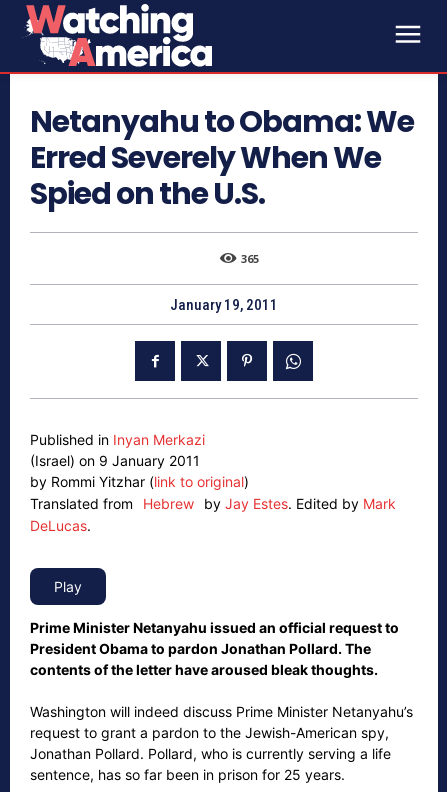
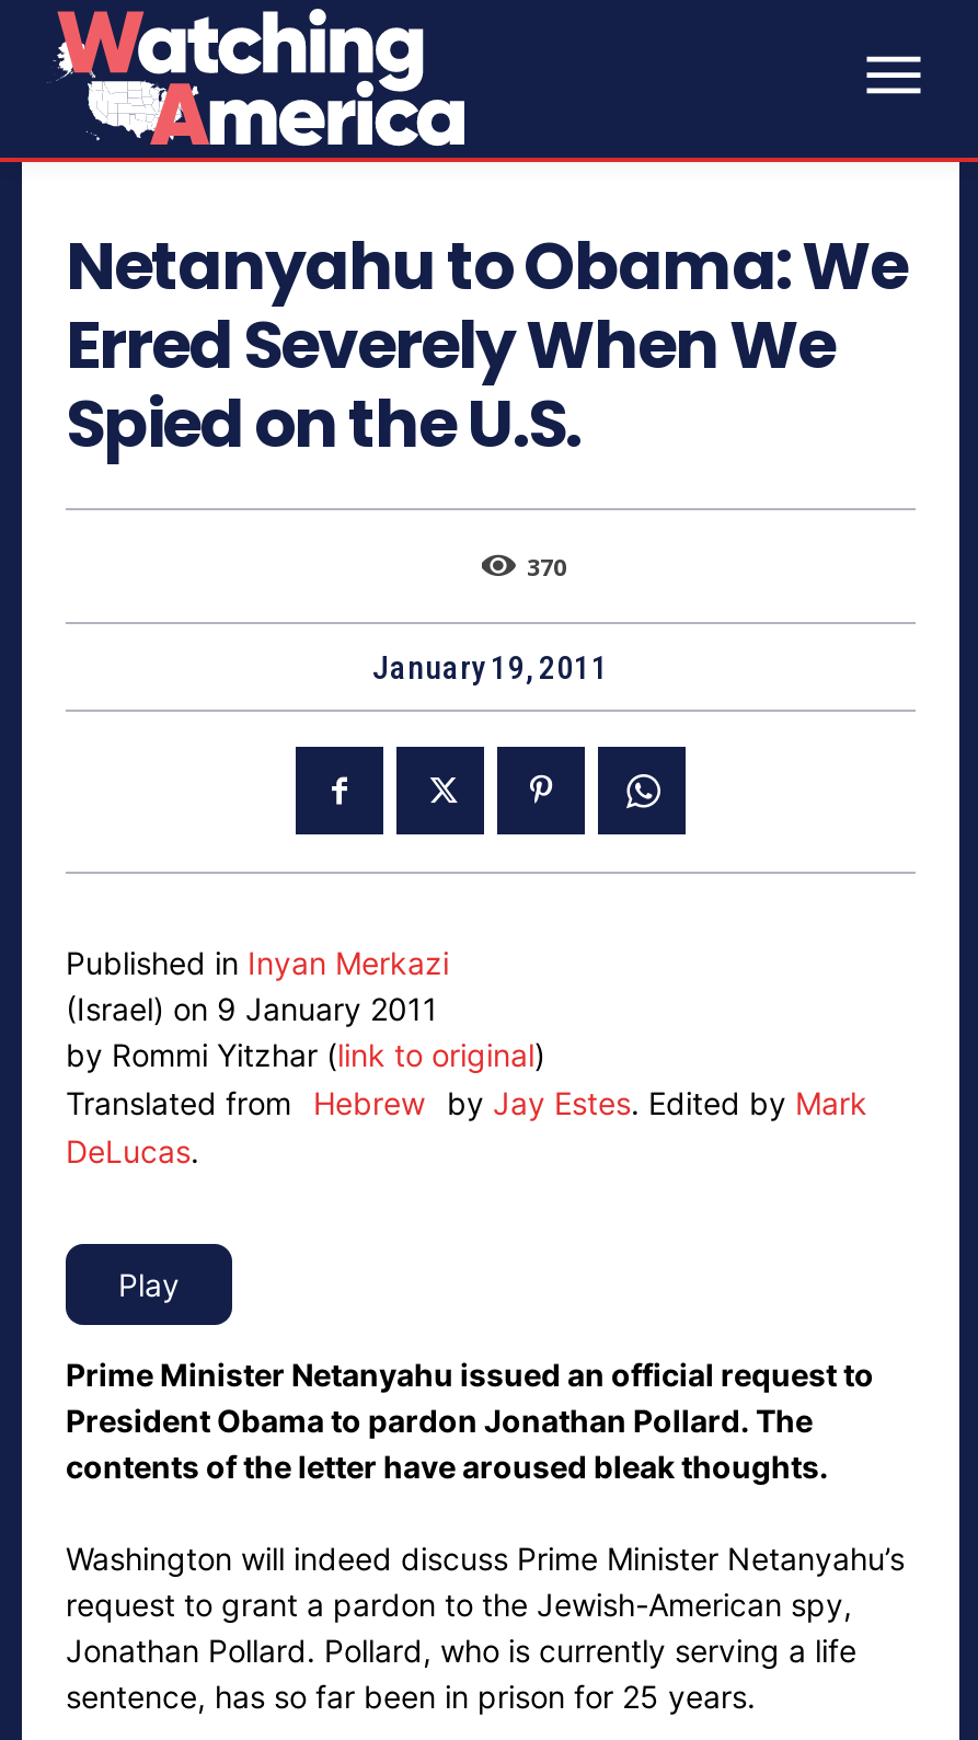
[240,251,258,266] 365 -> [527,549,566,582] 370

